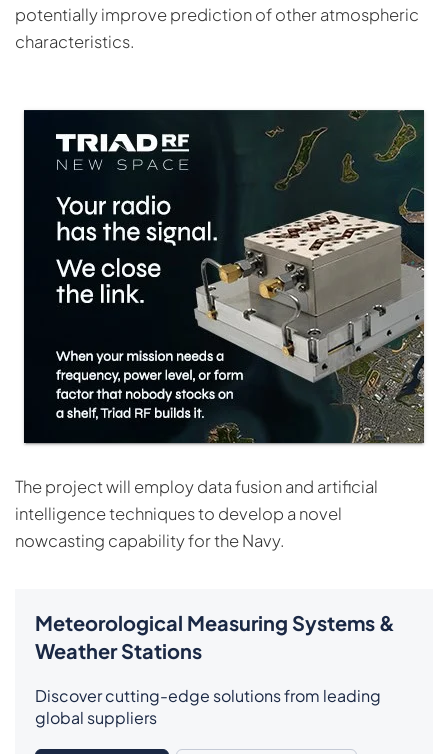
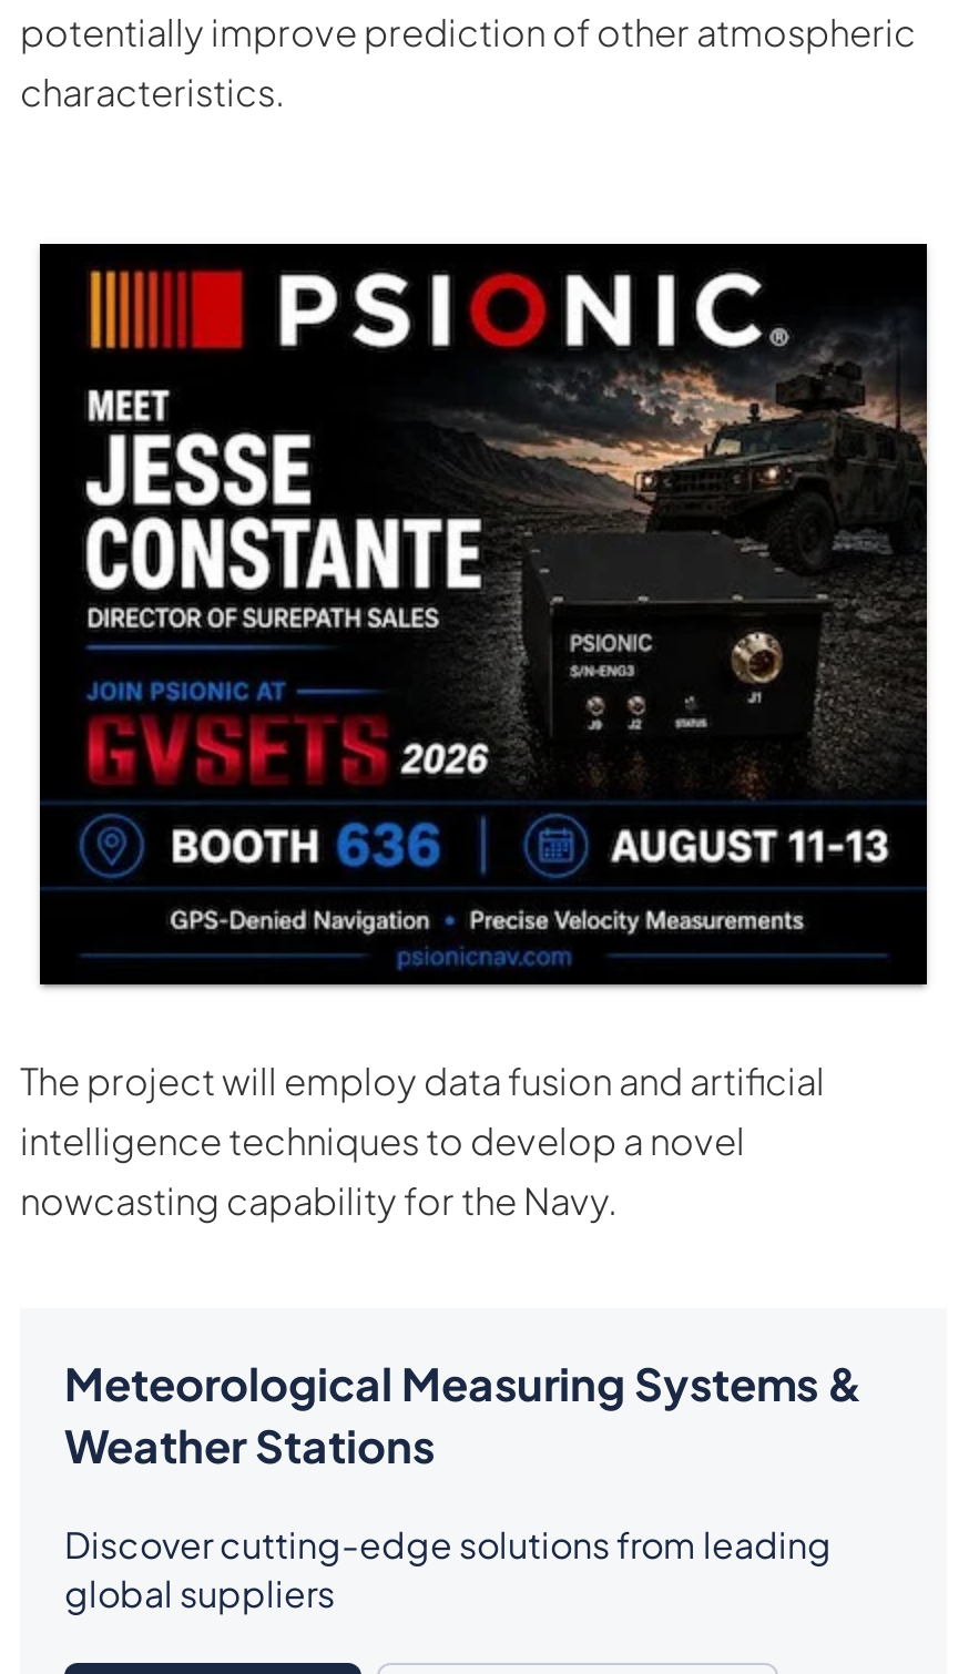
[42,109,425,444] [image] -> [78,244,929,984] [image]

